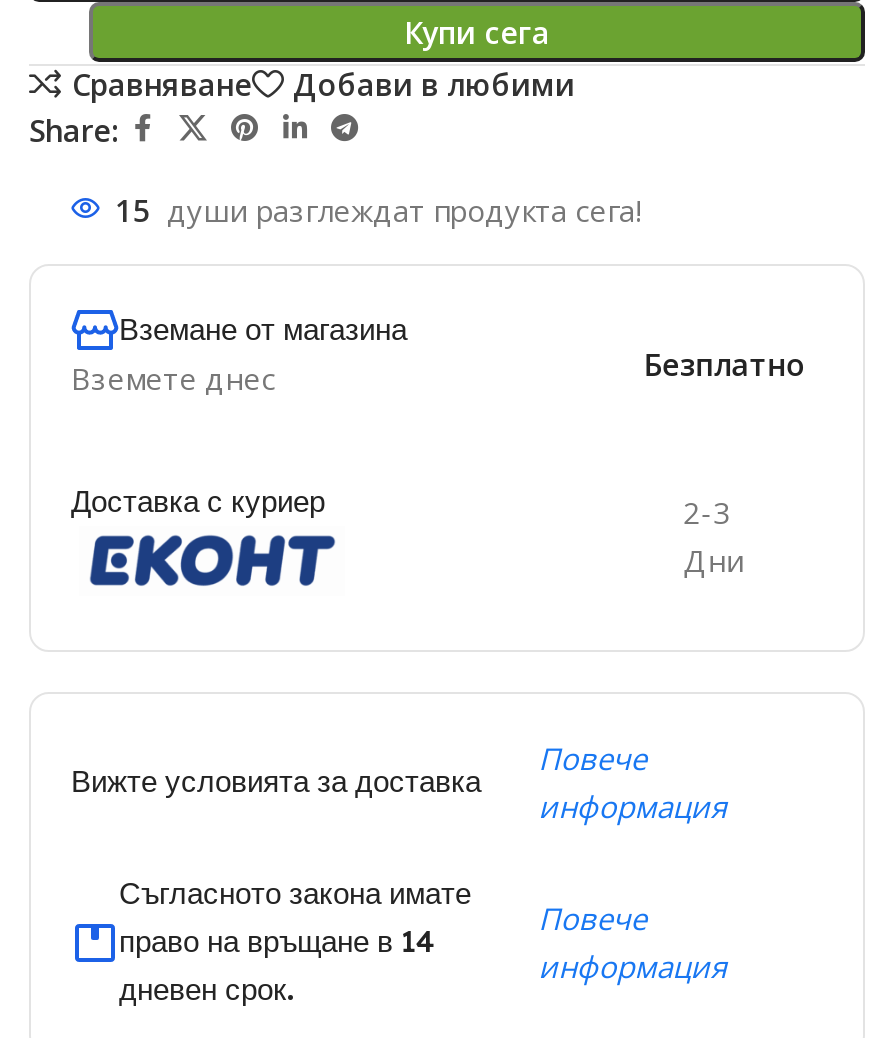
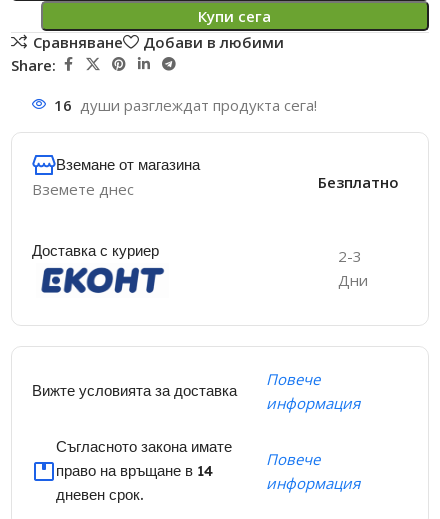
[115,191,641,231] 15 души разглеждат продукта сега! -> [54,95,317,115] 16 души разглеждат продукта сега!

